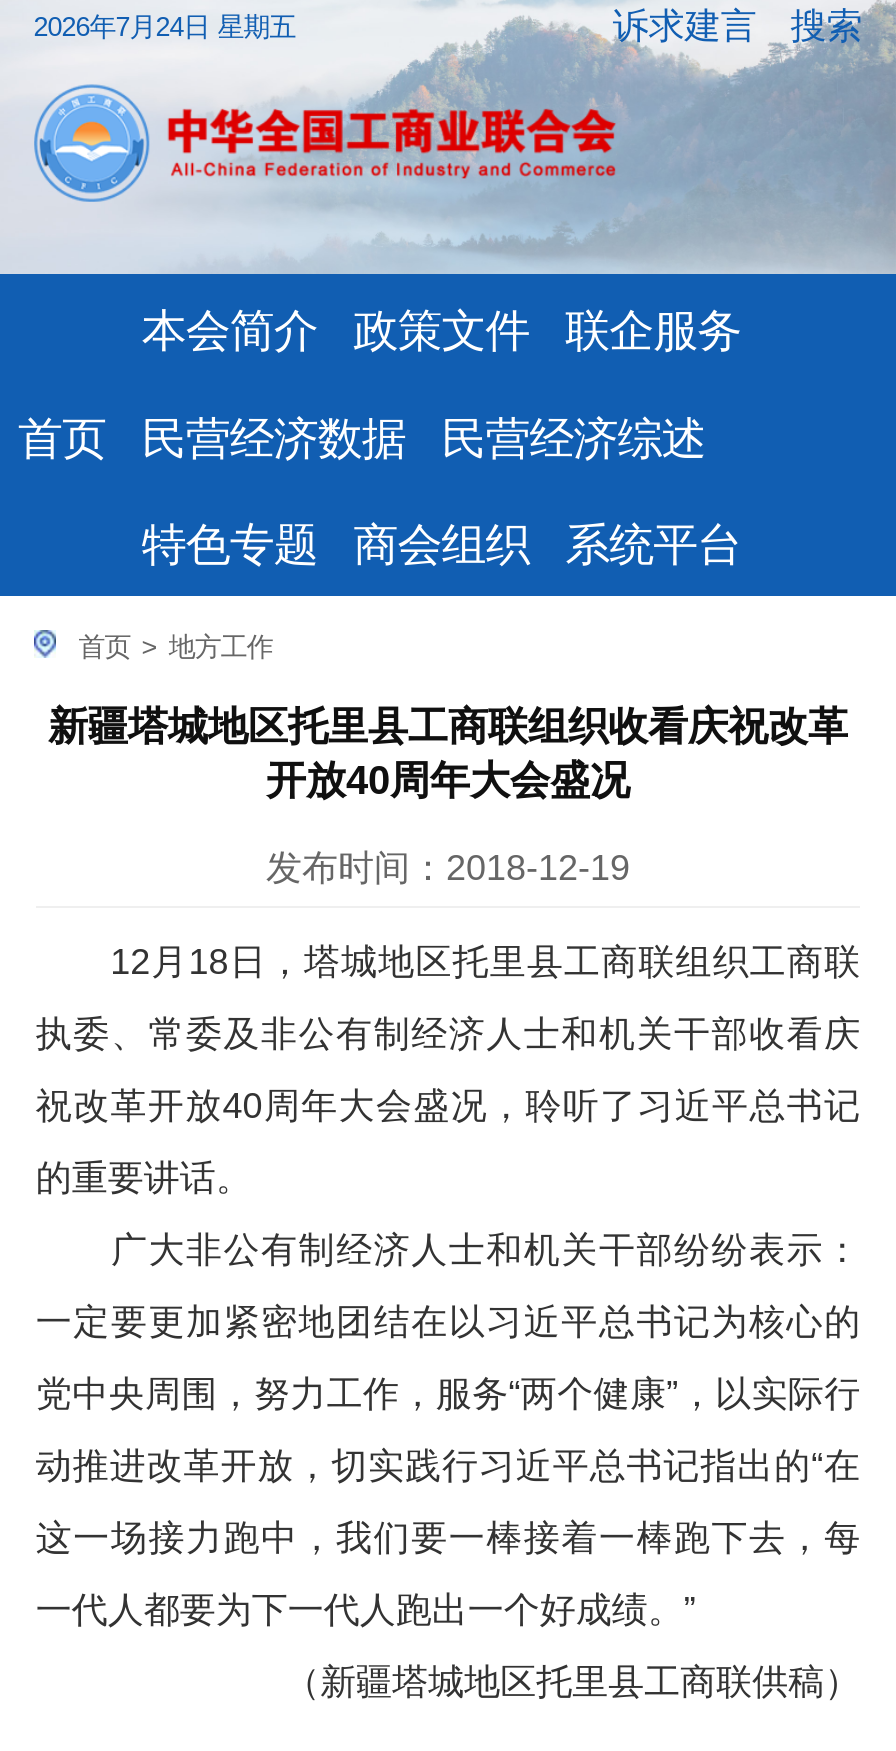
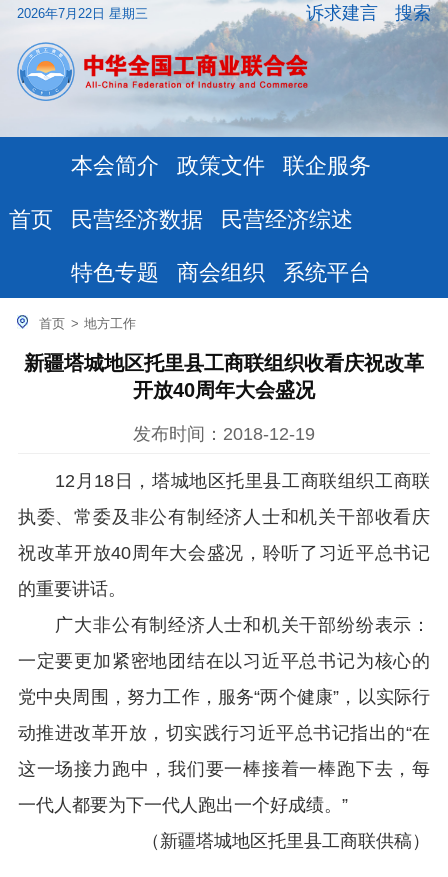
[34,12,296,42] 2026年7月24日 星期五 -> [17,6,148,21] 2026年7月22日 星期三

